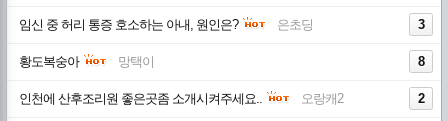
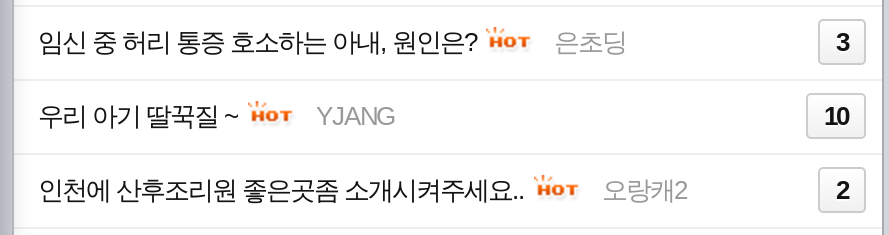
[19,54,424,69] 황도복숭아 | 망택이 | 8 -> [38,101,848,131] 우리 아기 딸꾹질 ~ | YJANG | 10

